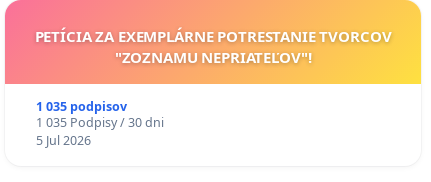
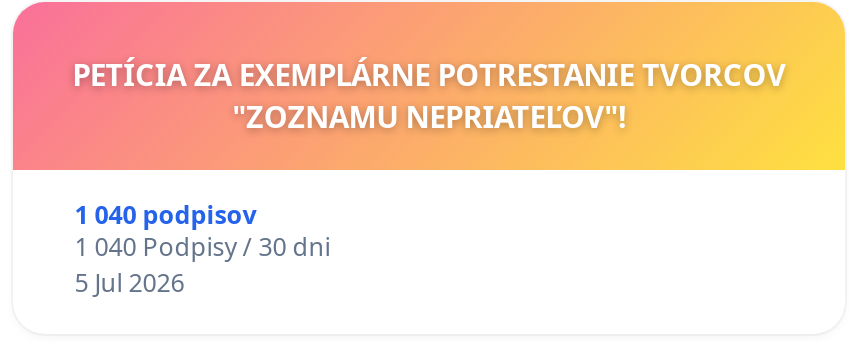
[36,98,127,115] 1 035 podpisov -> [75,197,257,231] 1 040 podpisov
[36,114,164,131] 1 035 Podpisy / 30 dni -> [75,229,331,263] 1 040 Podpisy / 30 dni

